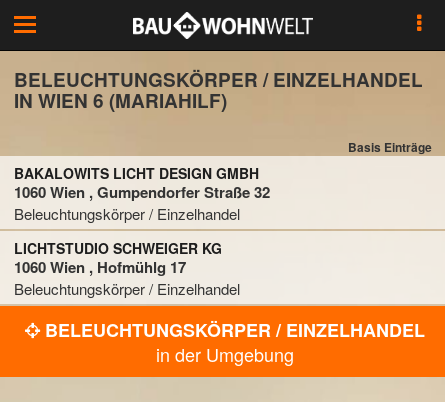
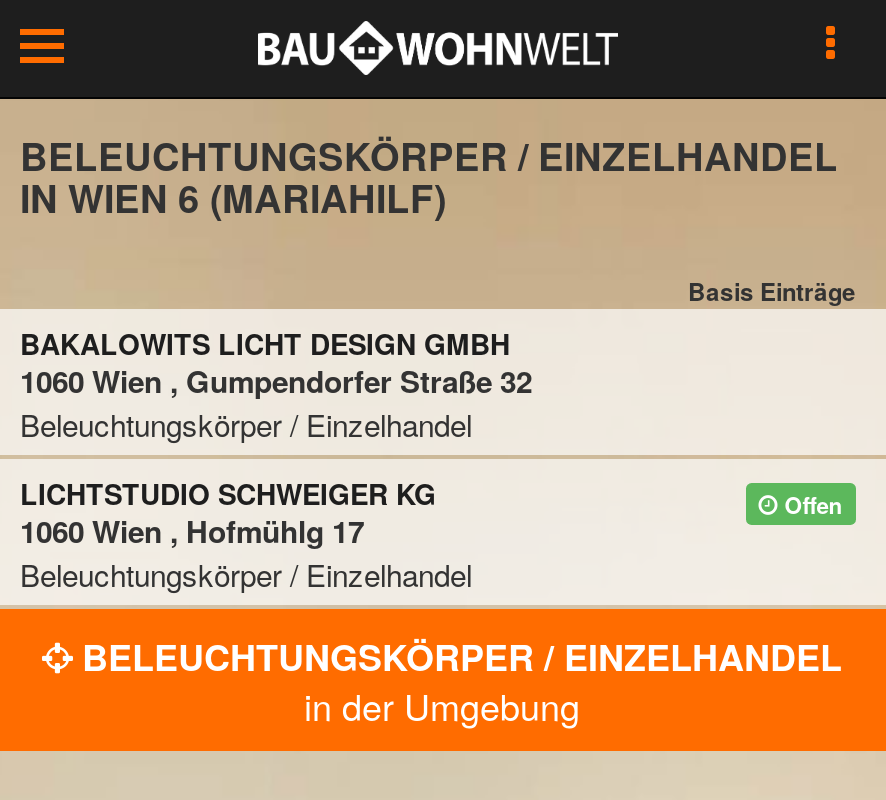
none -> [778,487,842,519] Offen

